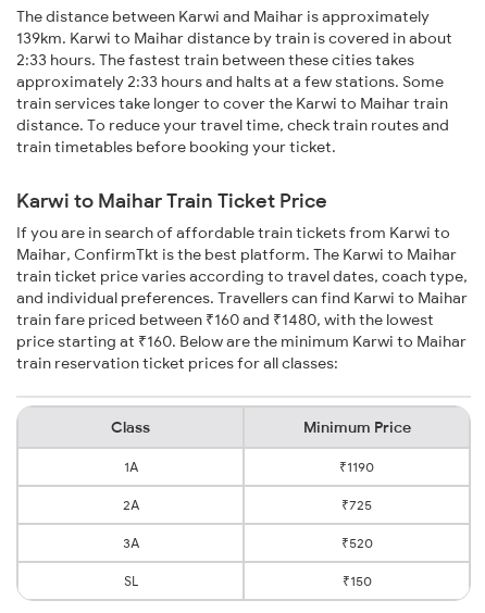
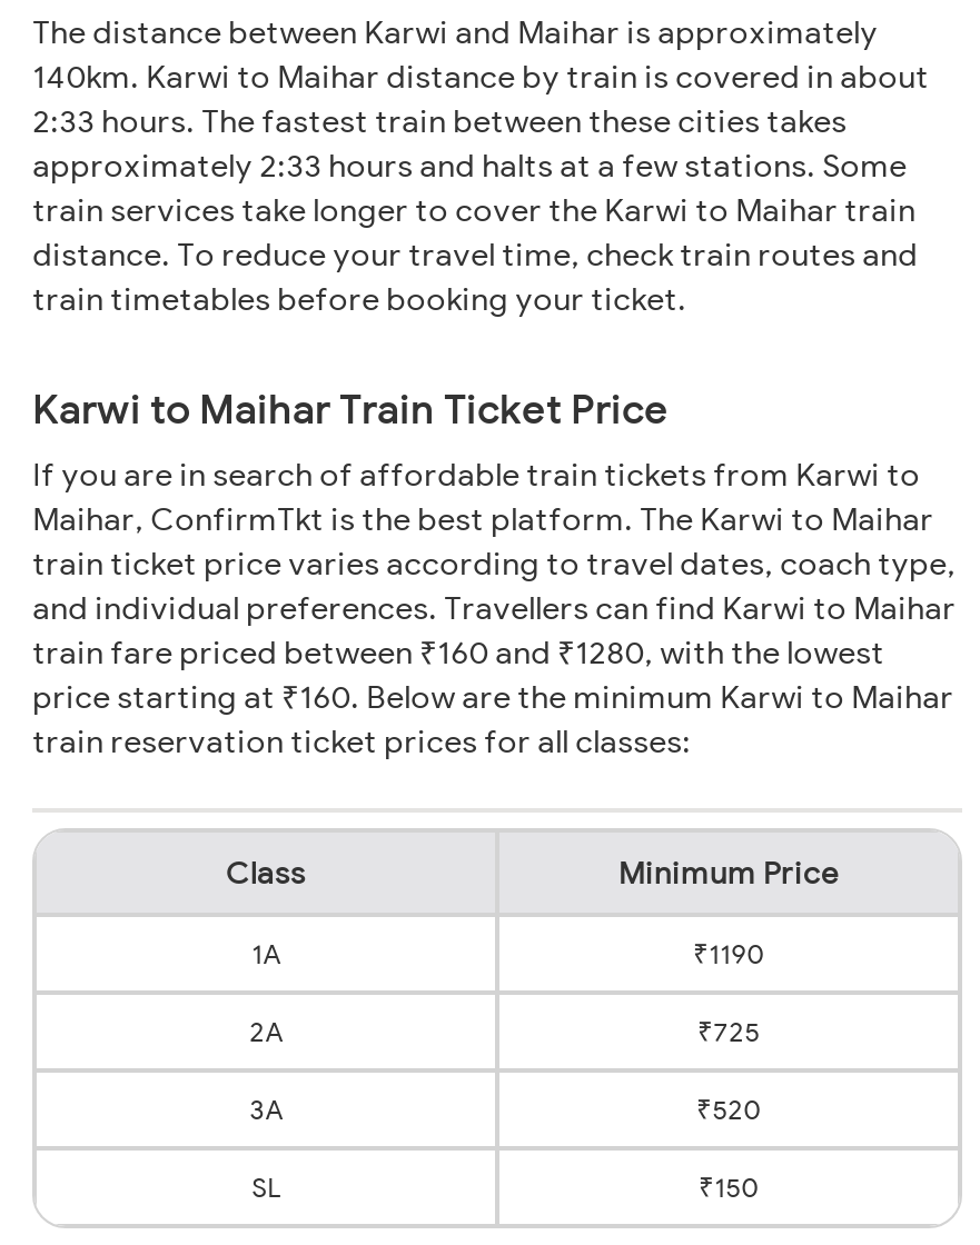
[16,28,452,48] 139km. Karwi to Maihar distance by train is covered in about -> [32,57,929,97] 140km. Karwi to Maihar distance by train is covered in about
[16,310,434,329] train fare priced between ₹160 and ₹1480, with the lowest -> [32,633,884,673] train fare priced between ₹160 and ₹1280, with the lowest

